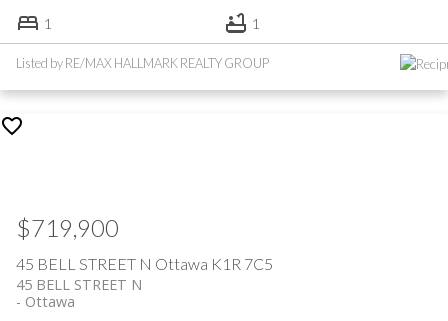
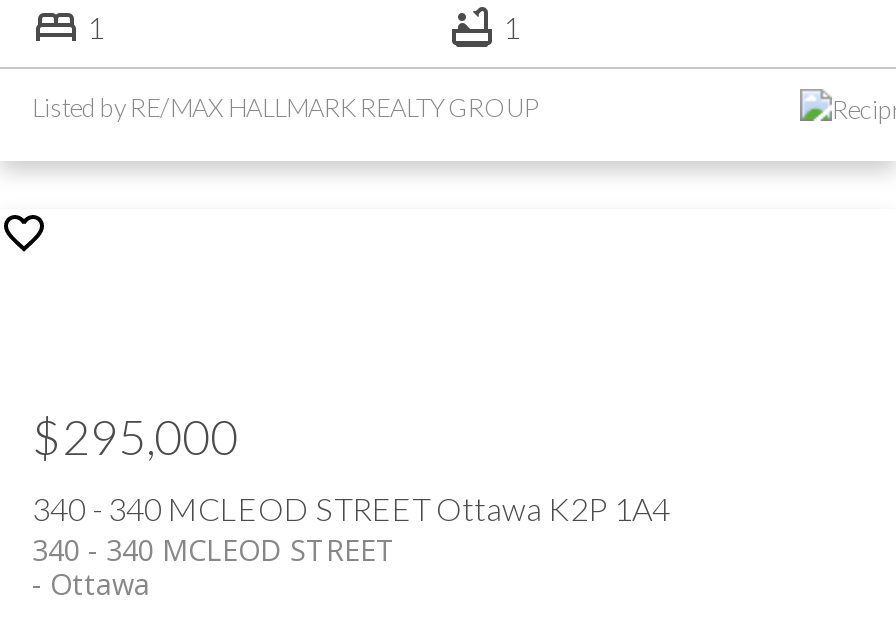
[16,213,119,242] $719,900 -> [32,407,238,465] $295,000
[16,254,273,294] 45 BELL STREET N Ottawa K1R 7C5 | 45 BELL STREET N -> [32,489,670,569] 340 - 340 MCLEOD STREET Ottawa K2P 1A4 | 340 - 340 MCLEOD STREET

